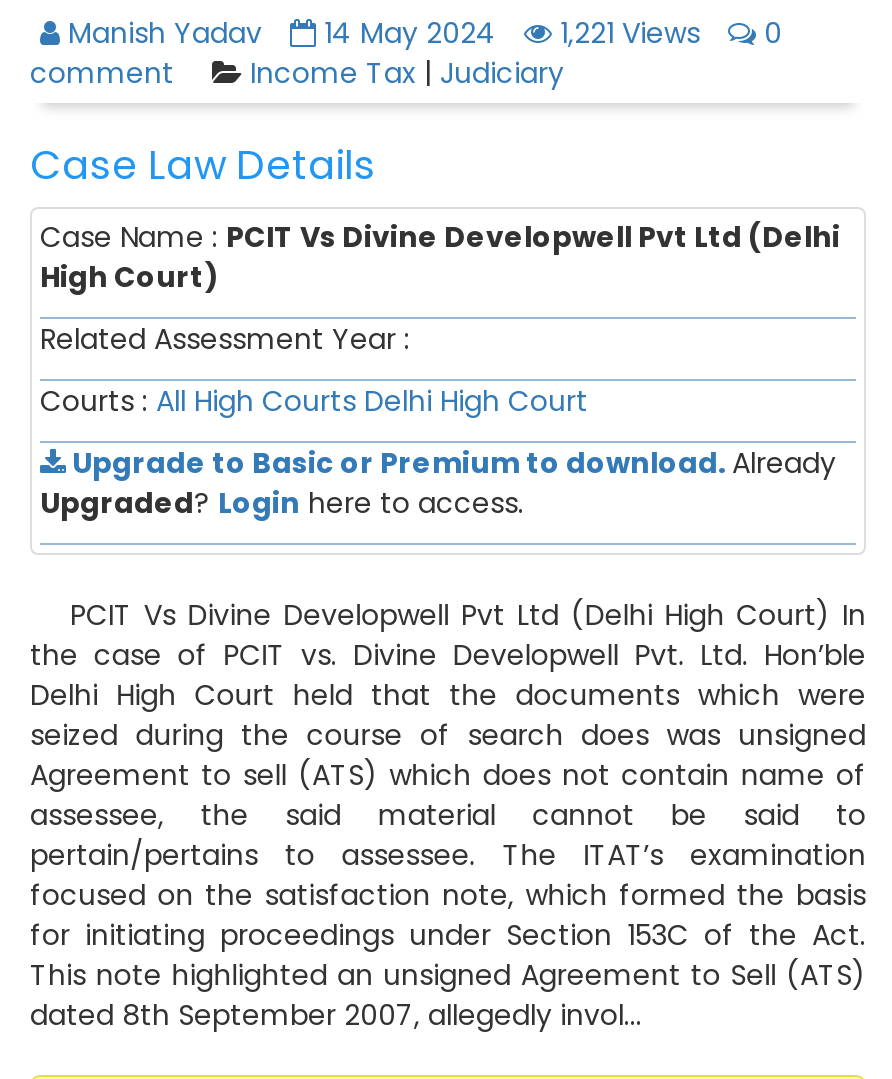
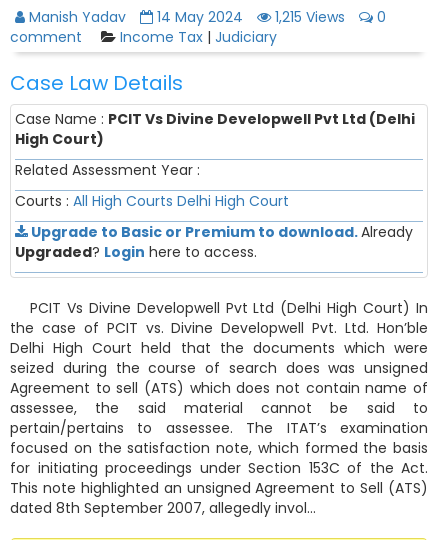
[60,13,782,53] Manish Yadav 14 May 2024 1,221 Views 0 -> [25,7,386,27] Manish Yadav 14 May 2024 1,215 Views 0

